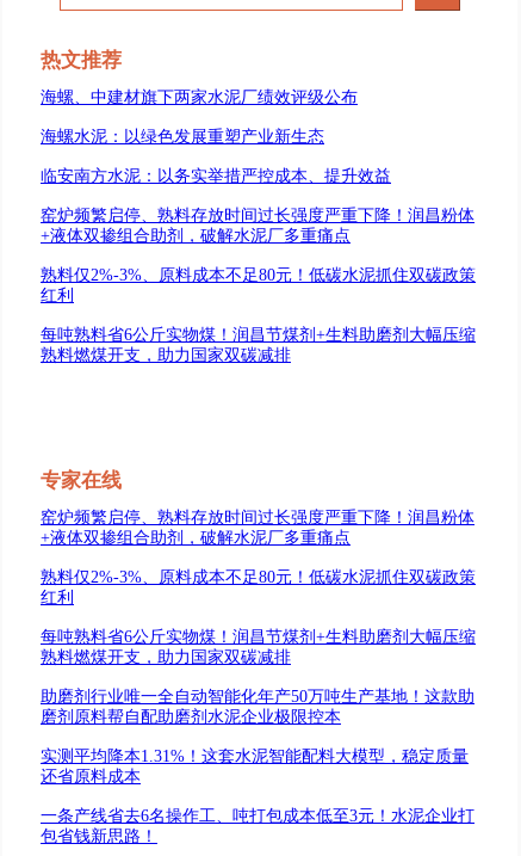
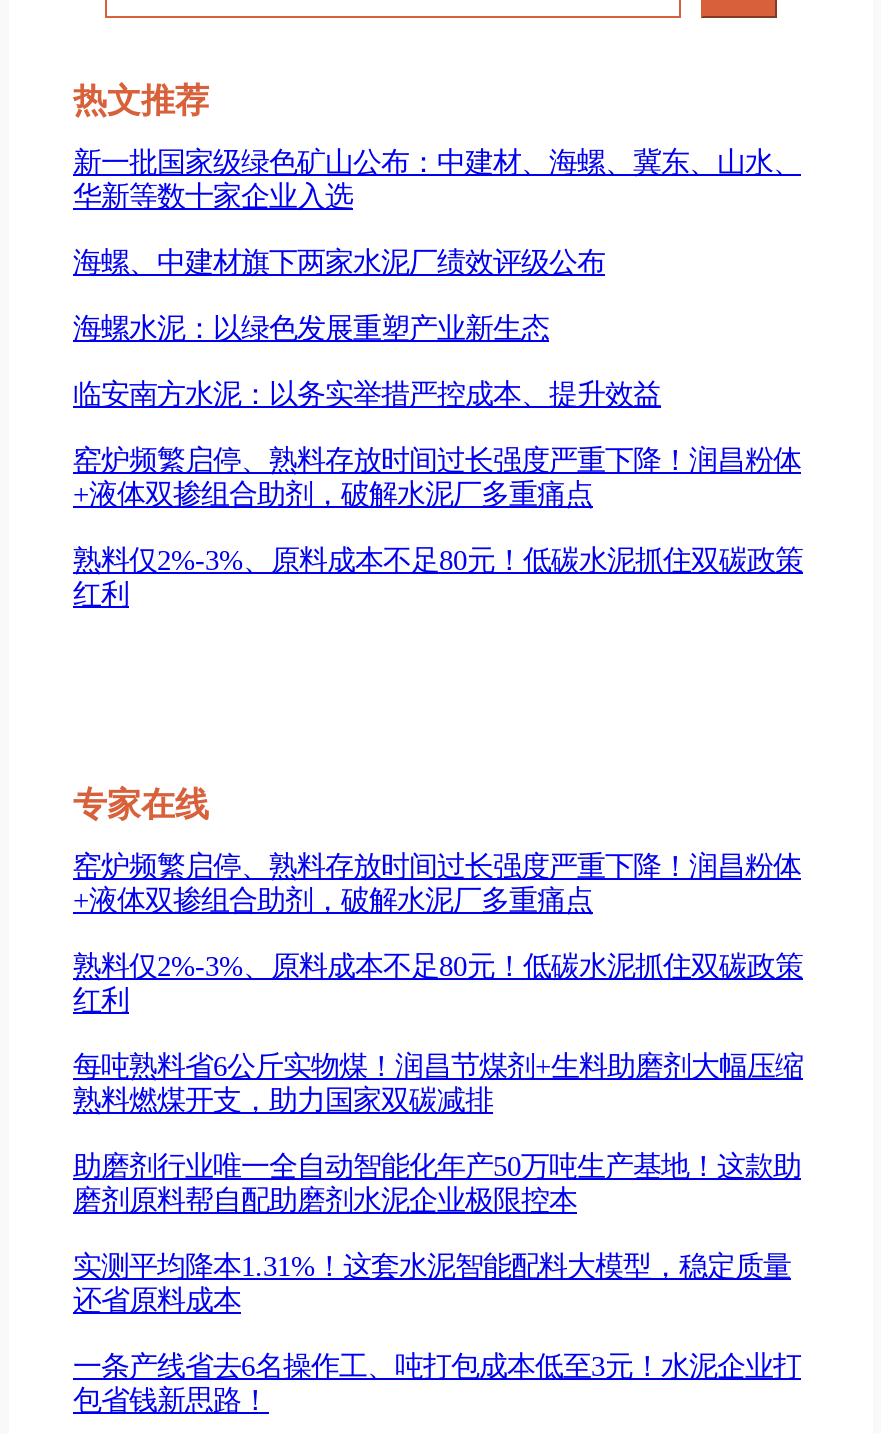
none -> [73,146,801,212] 新一批国家级绿色矿山公布：中建材、海螺、冀东、山水、 | 华新等数十家企业入选
moved [41,87,476,304] -> [73,246,803,610]: 海螺、中建材旗下两家水泥厂绩效评级公布 | 海螺水泥：以绿色发展重塑产业新生态 | 临安南方水泥：以务实举措严控成本、提升效益 | 窑炉频繁启停、熟料存放时间过长强度严重下降！润昌粉体 | +液体双掺组合助剂，破解水泥厂多重痛点 | 熟料仅2%-3%、原料成本不足80元！低碳水泥抓住双碳政策 | 红利
[41,324,476,364] 每吨熟料省6公斤实物煤！润昌节煤剂+生料助磨剂大幅压缩 | 熟料燃煤开支，助力国家双碳减排 -> none

